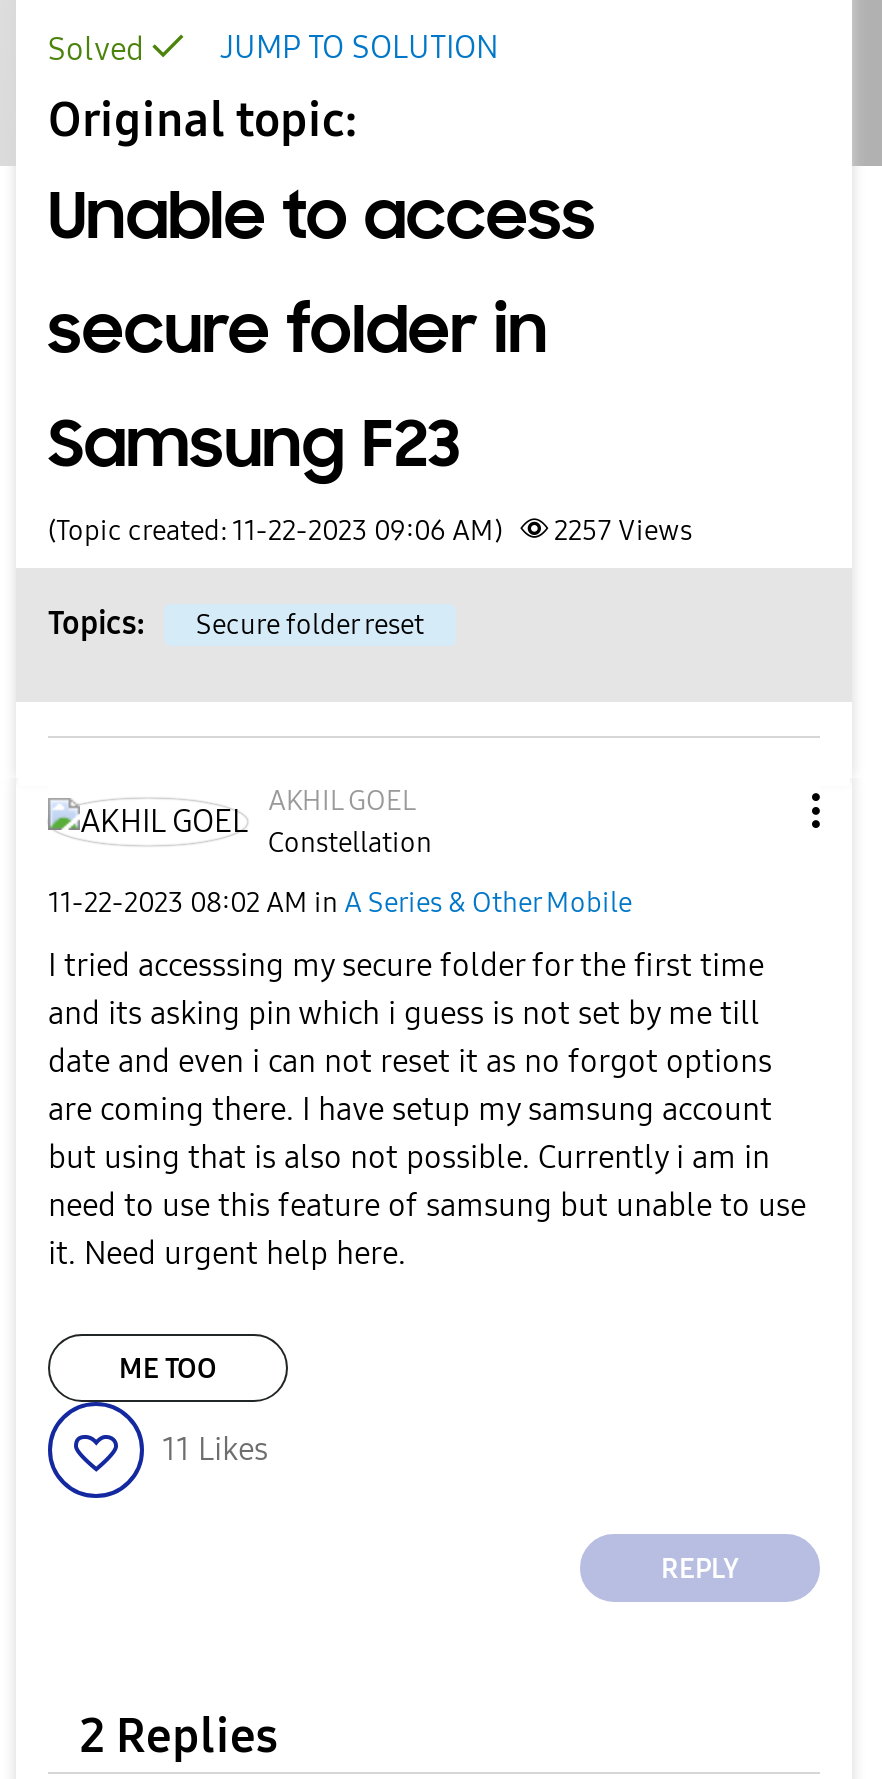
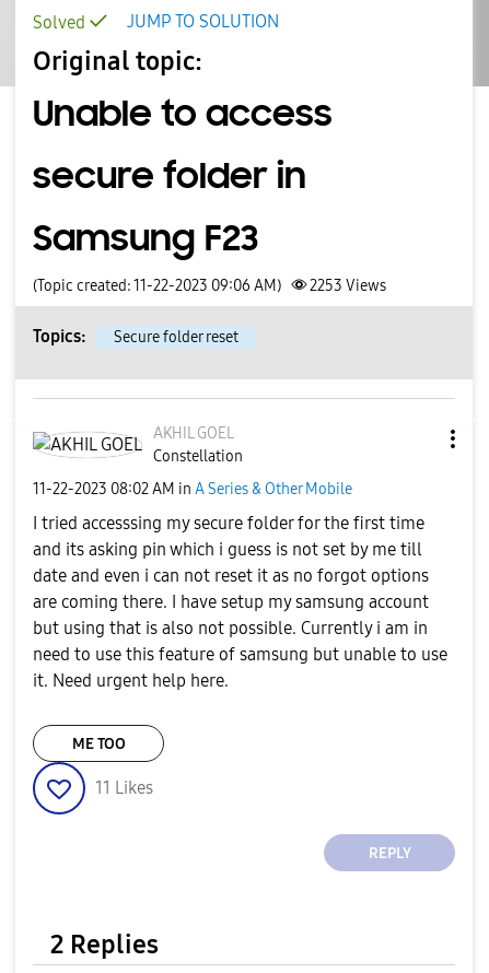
[48,514,692,548] (Topic created: 11-22-2023 09:06 AM) 2257 Views -> [33,277,386,295] (Topic created: 11-22-2023 09:06 AM) 2253 Views

